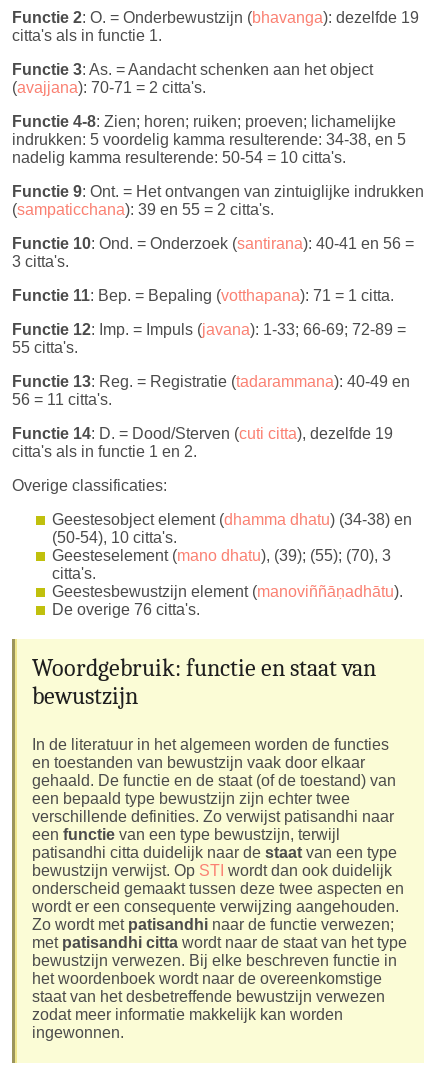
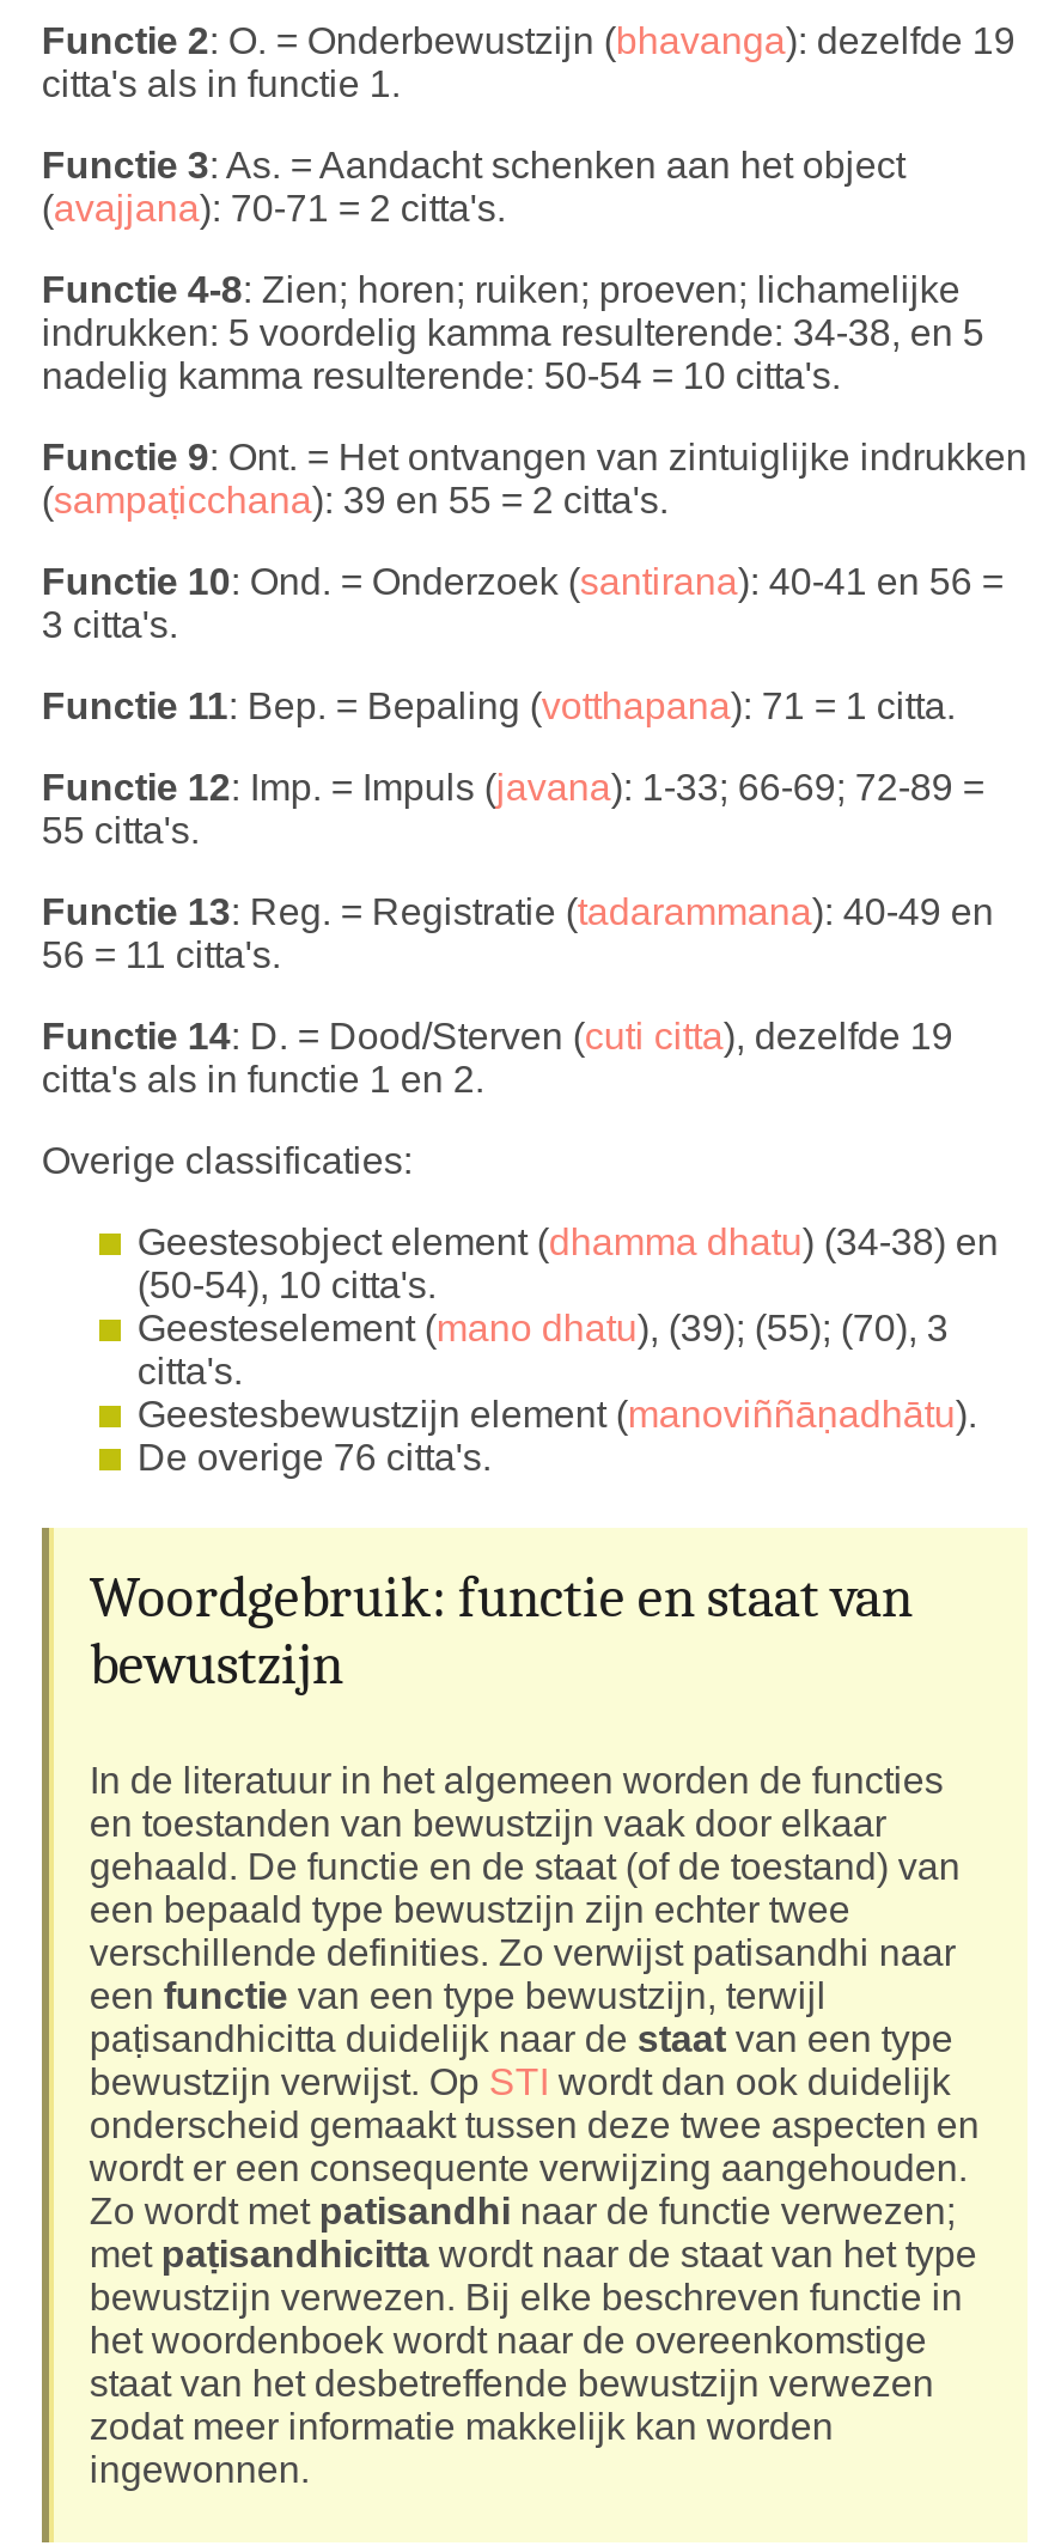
[12,201,274,218] (sampaticchana): 39 en 55 = 2 citta's. -> [42,479,668,520] (sampaṭicchana): 39 en 55 = 2 citta's.
[32,844,397,861] patisandhi citta duidelijk naar de staat van een type -> [89,2018,953,2059] paṭisandhicitta duidelijk naar de staat van een type
[32,934,407,951] met patisandhi citta wordt naar de staat van het type -> [89,2233,977,2274] met paṭisandhicitta wordt naar de staat van het type

